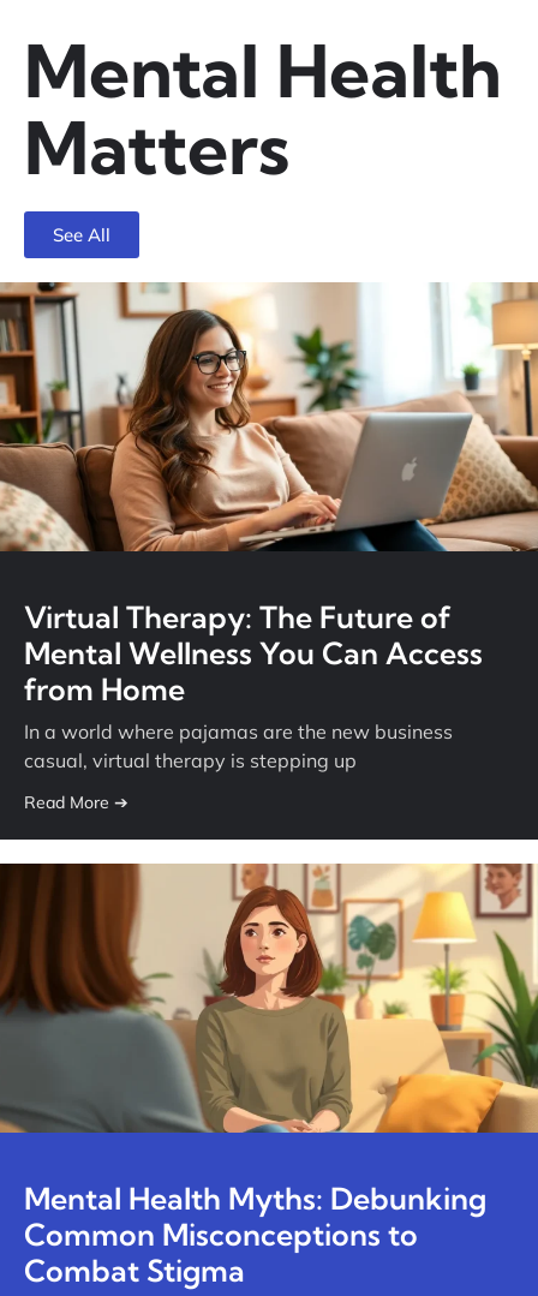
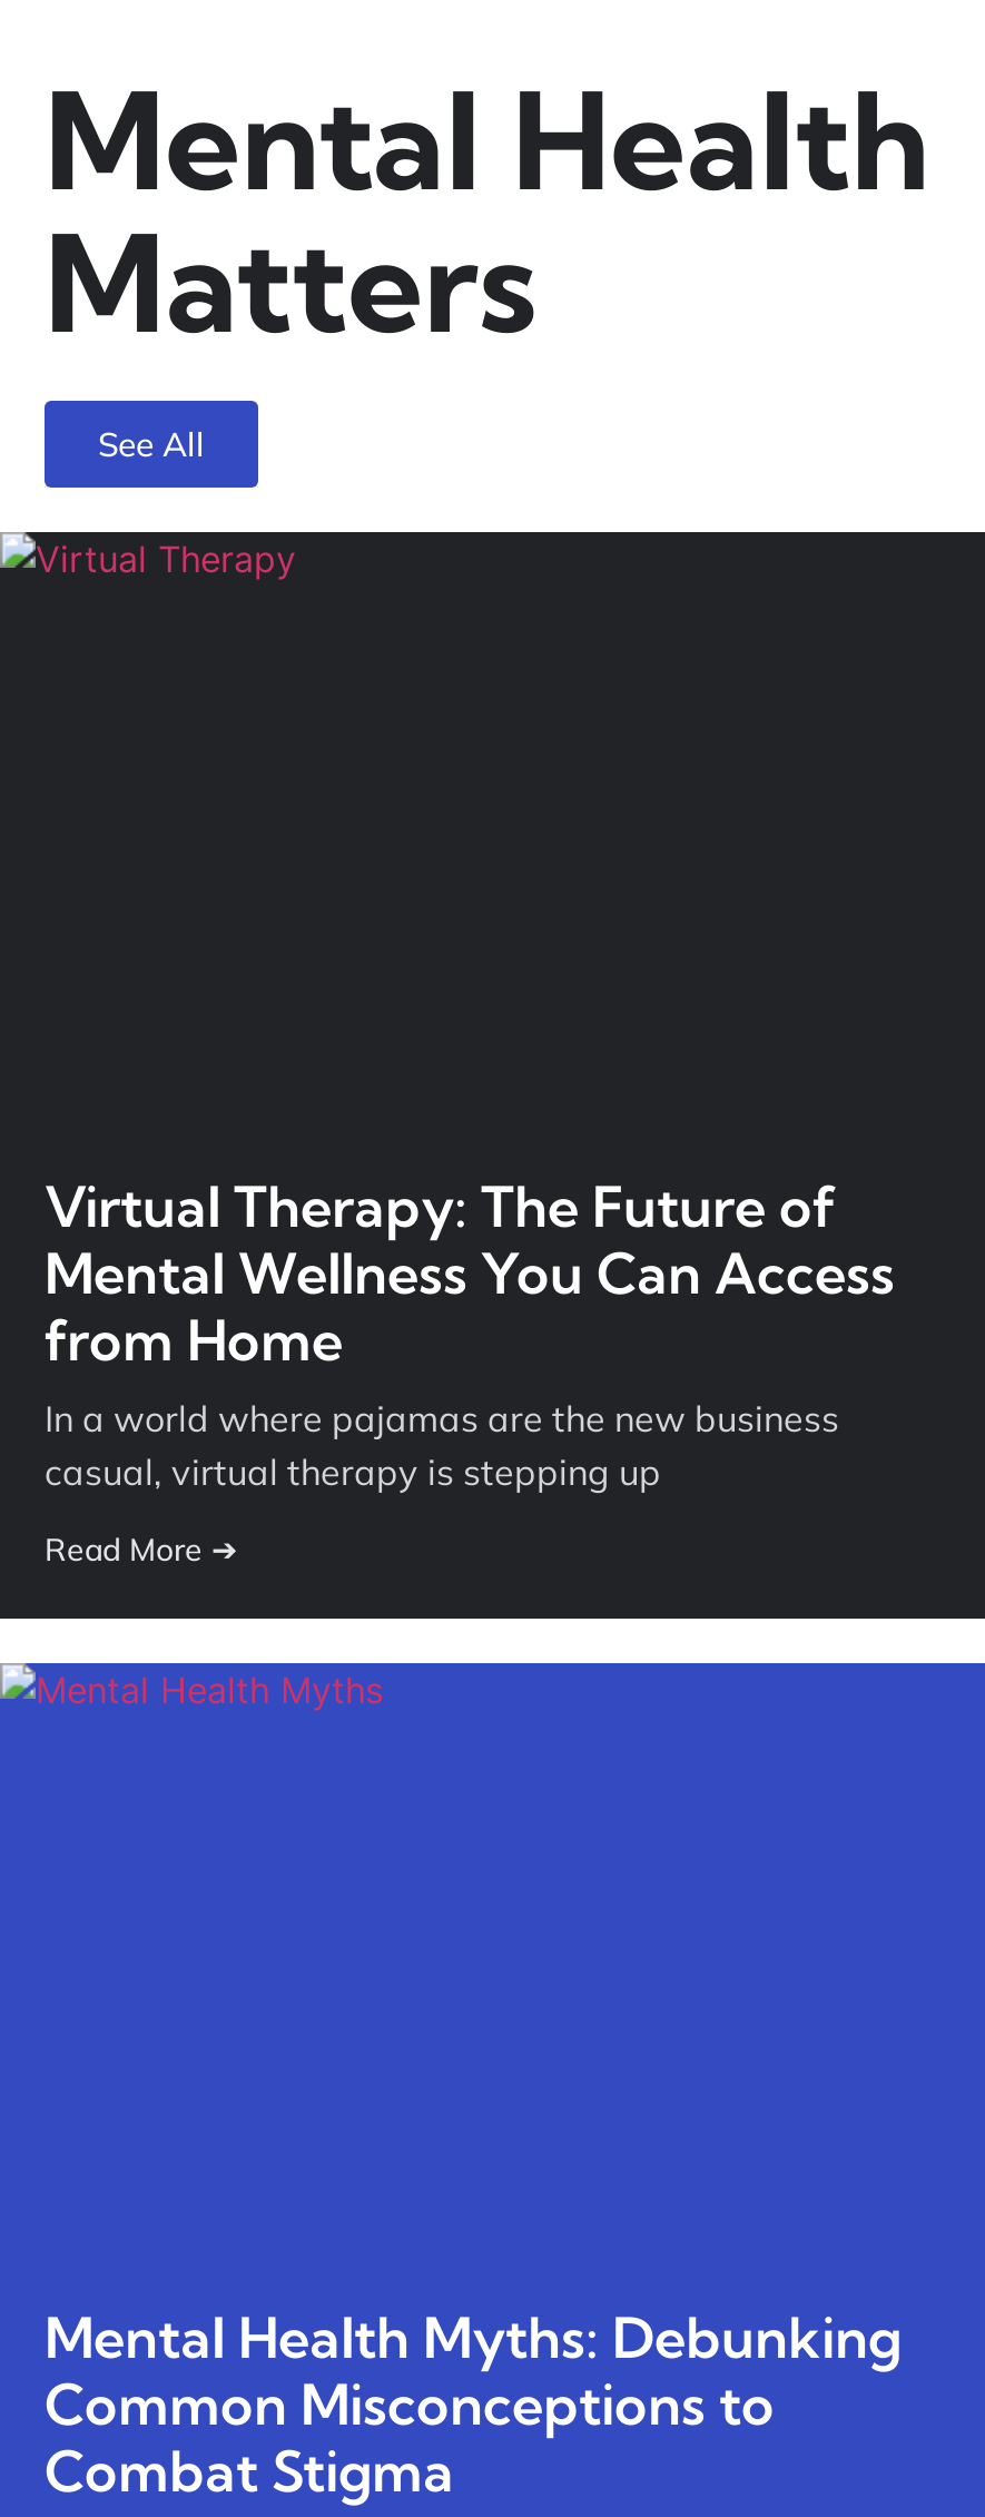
[4,281,534,553] [image] -> none
[4,862,534,1134] [image] -> none

